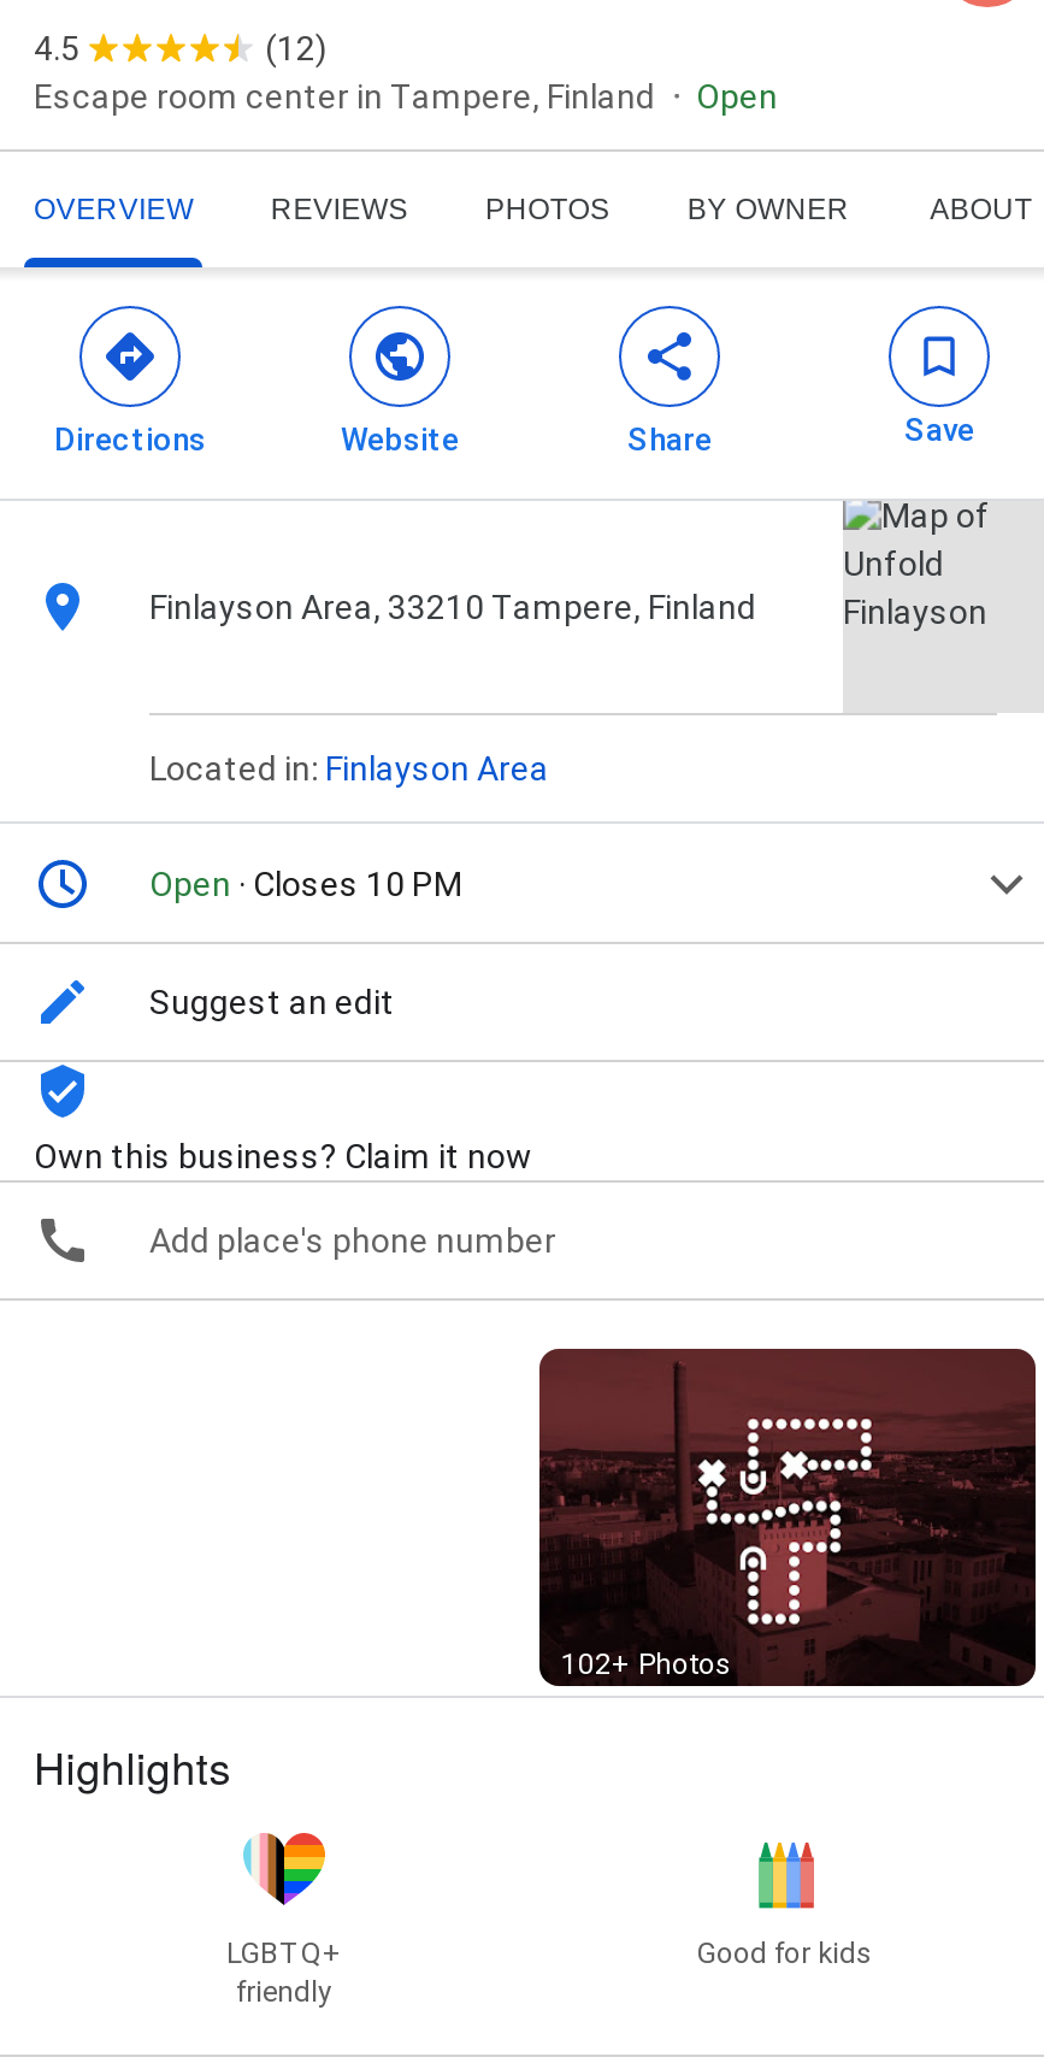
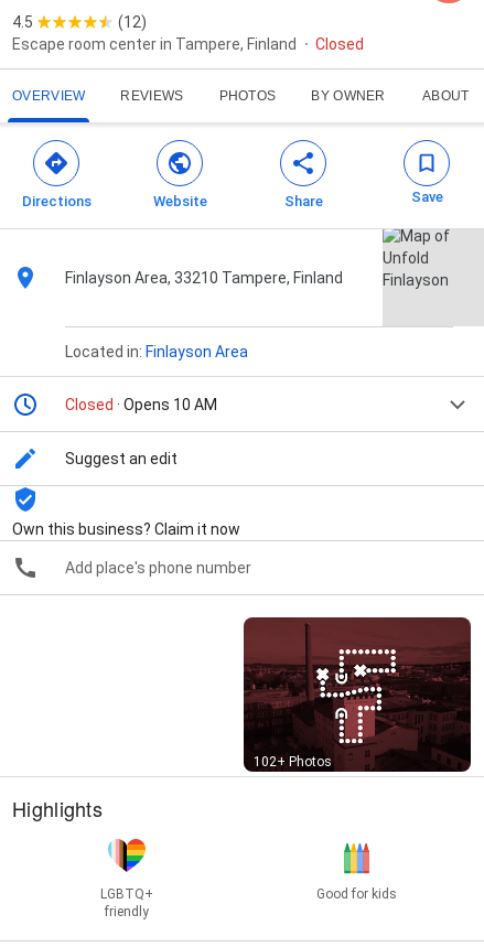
[696,78,778,116] Open -> [315,35,364,53] Closed
[149,865,462,904] Open · Closes 10 PM -> [65,396,217,414] Closed · Opens 10 AM

